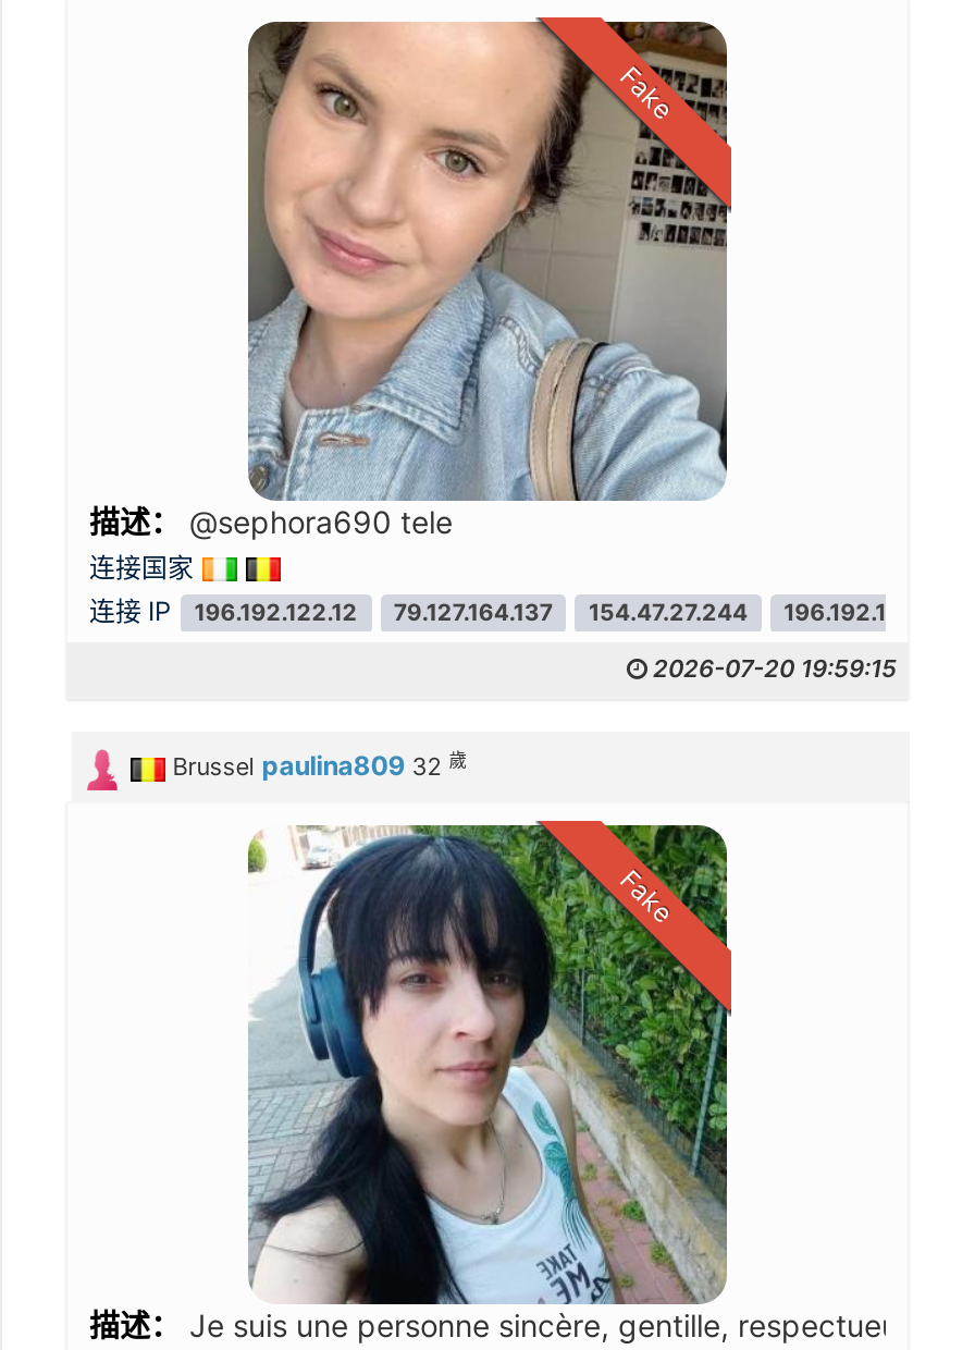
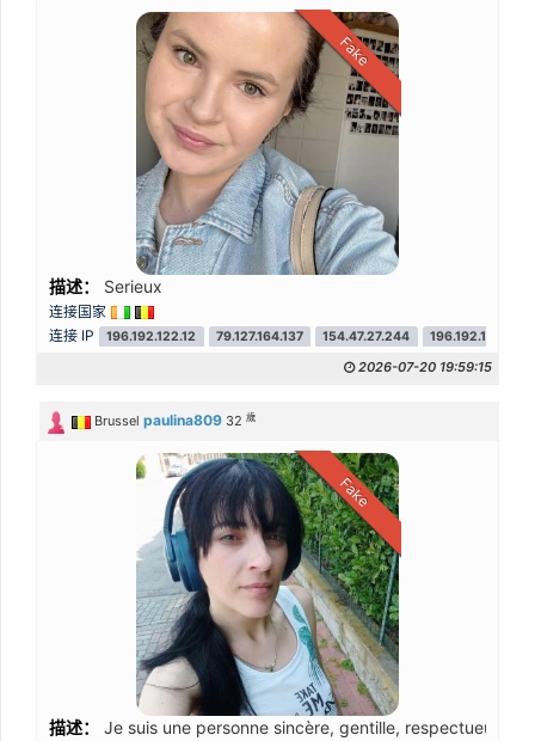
[89,503,453,540] 描述：@sephora690 tele -> [49,276,162,296] 描述：Serieux

